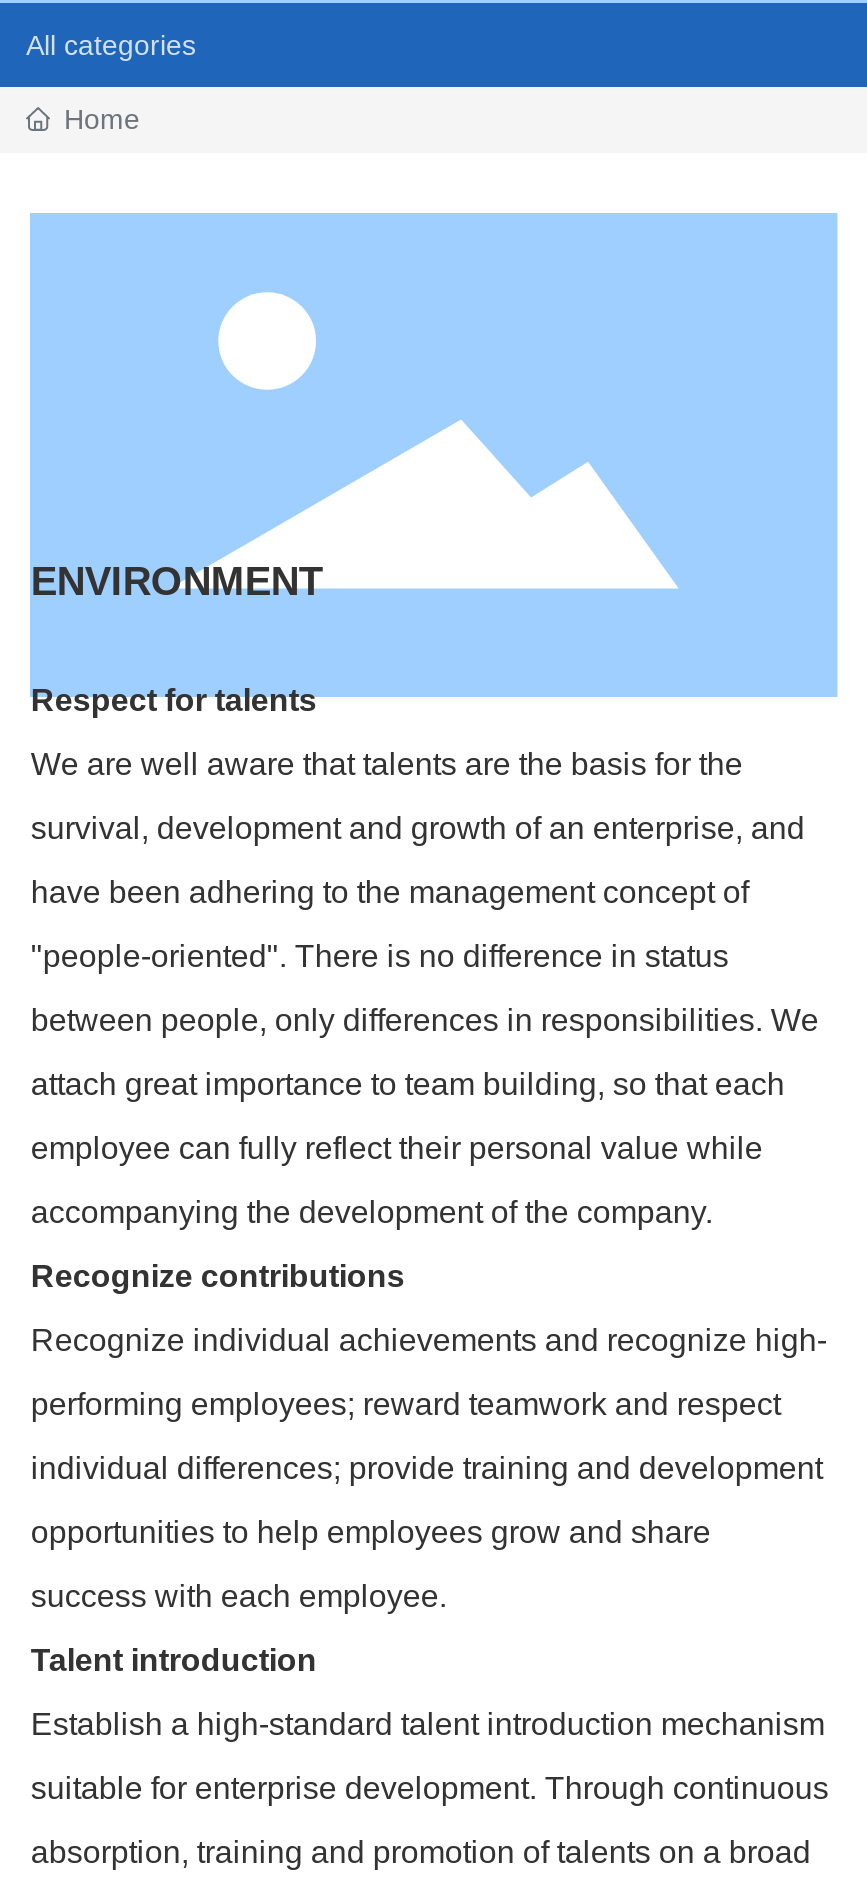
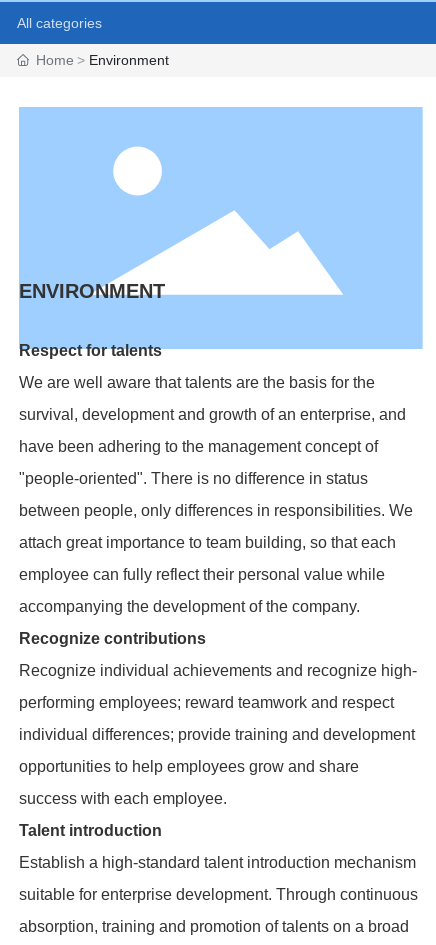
none -> [89,52,169,68] Environment

